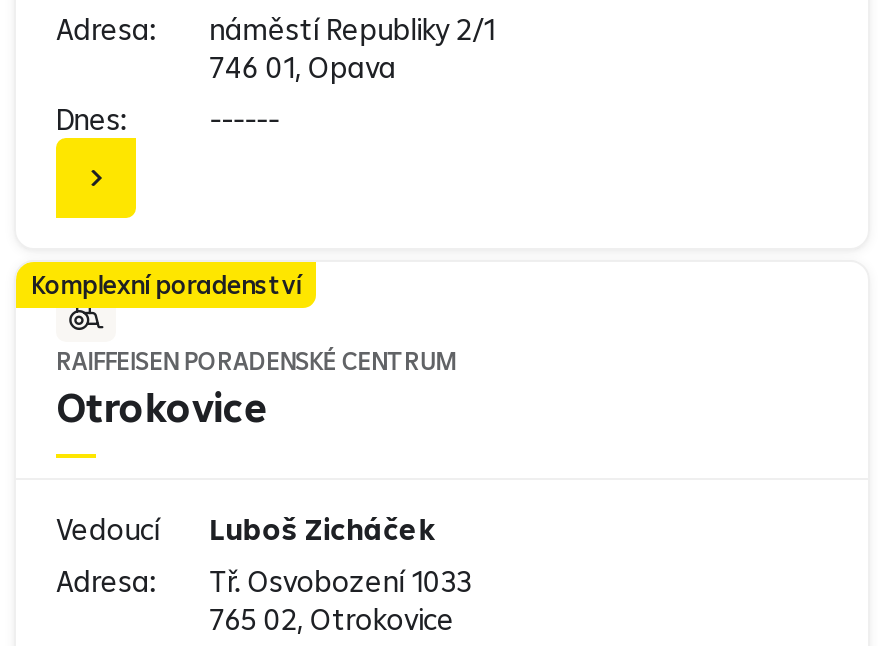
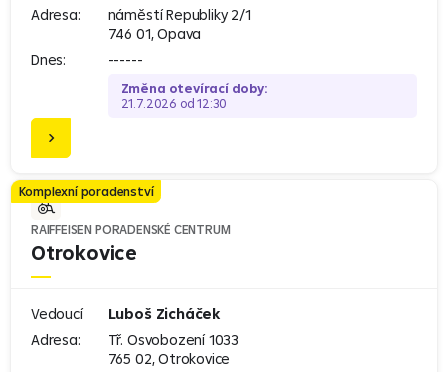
none -> [121,80,267,111] Změna otevírací doby: | 21.7.2026 od 12:30

